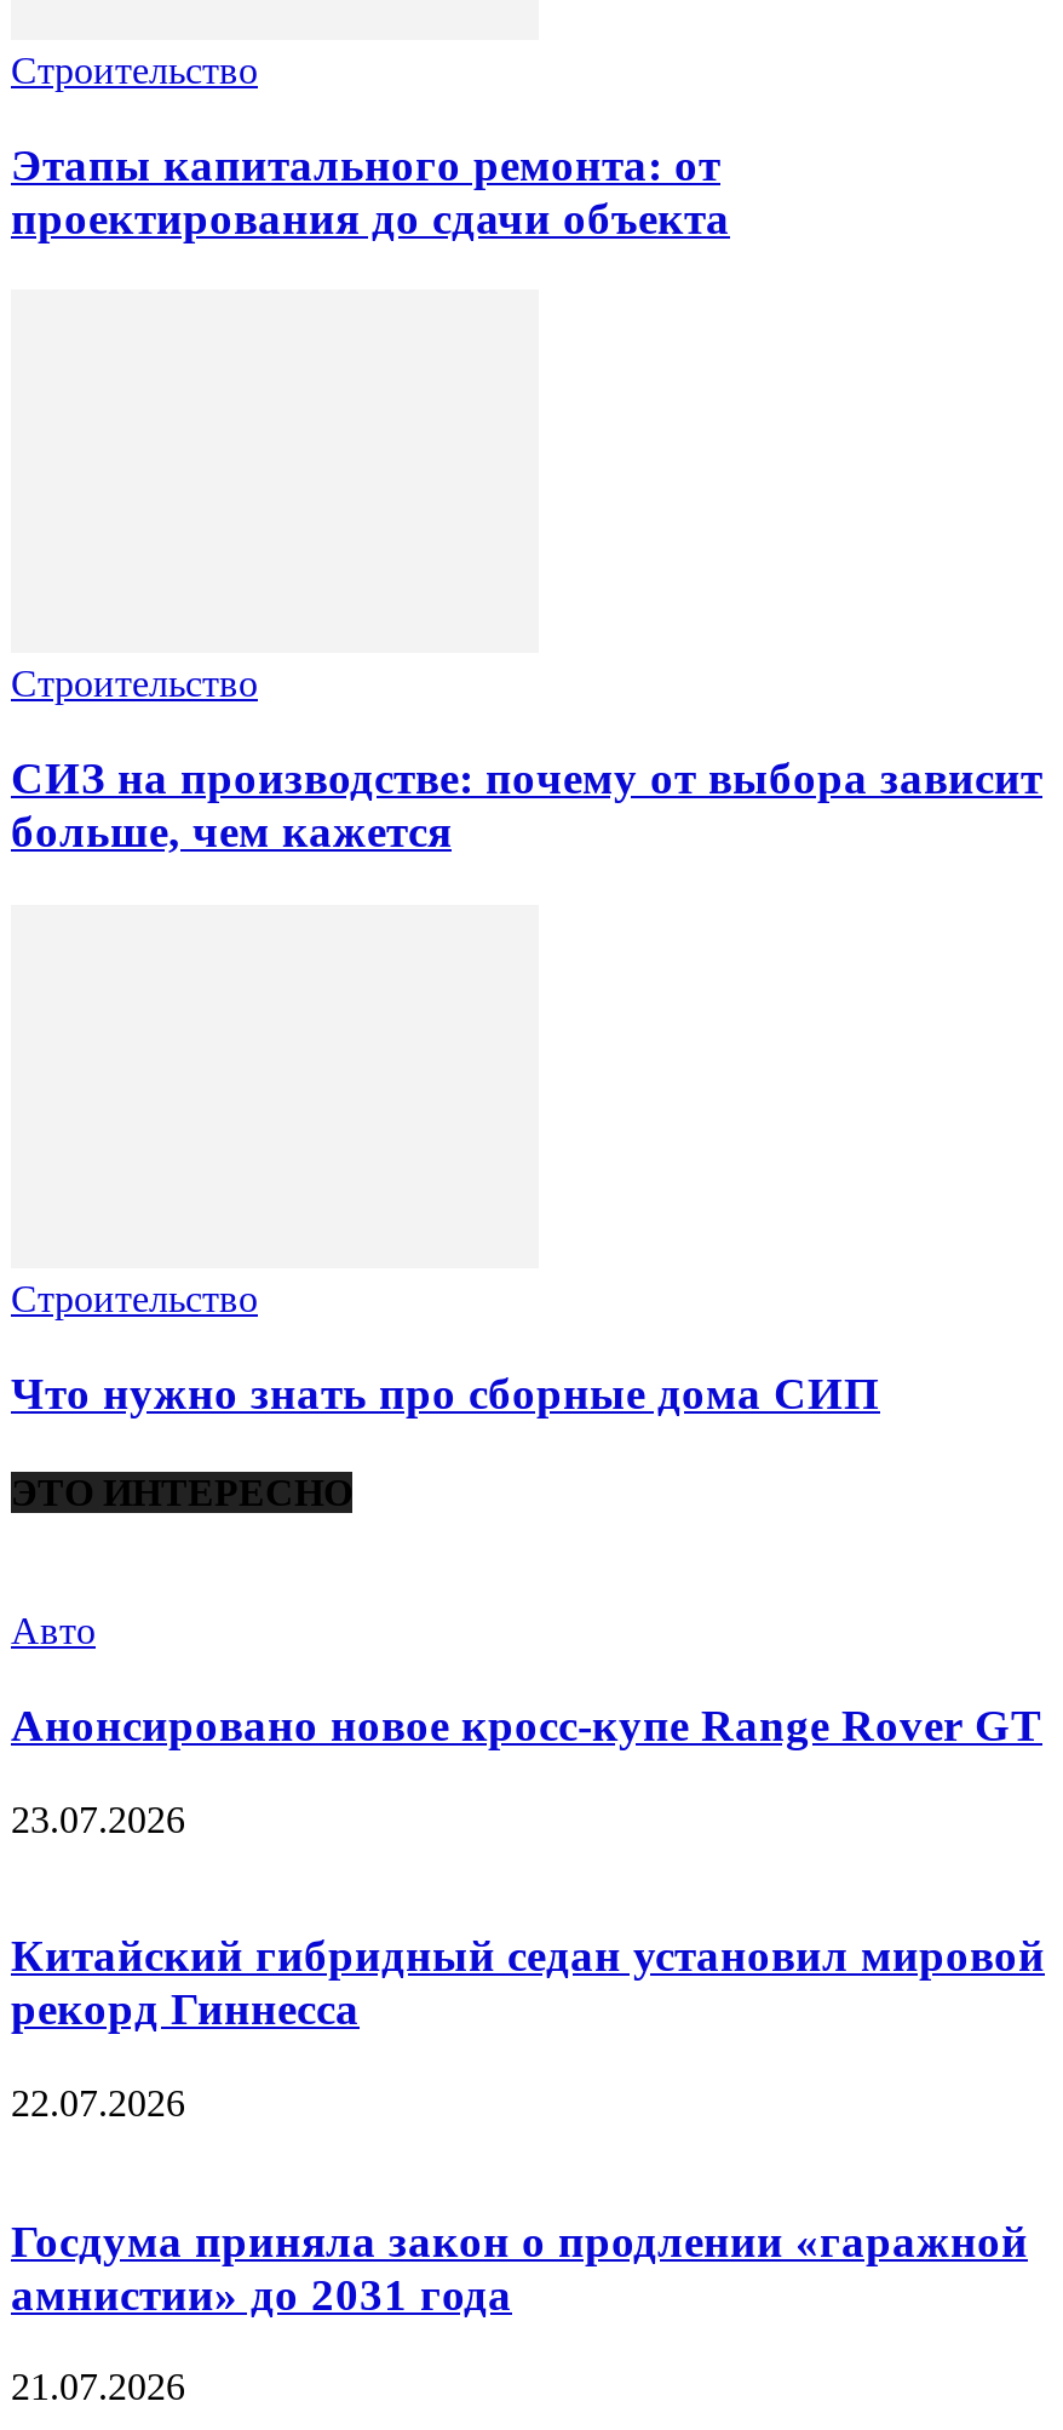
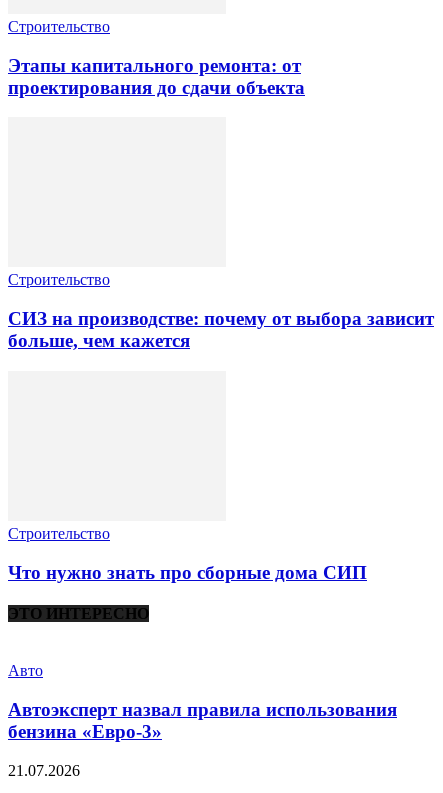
[11,1699,1045,2319] Анонсировано новое кросс-купе Range Rover GT | 23.07.2026 | Китайский гибридный седан установил мировой | рекорд Гиннесса | 22.07.2026 | Госдума приняла закон о продлении «гаражной | амнистии» до 2031 года -> [8,699,397,742] Автоэксперт назвал правила использования | бензина «Евро-3»

